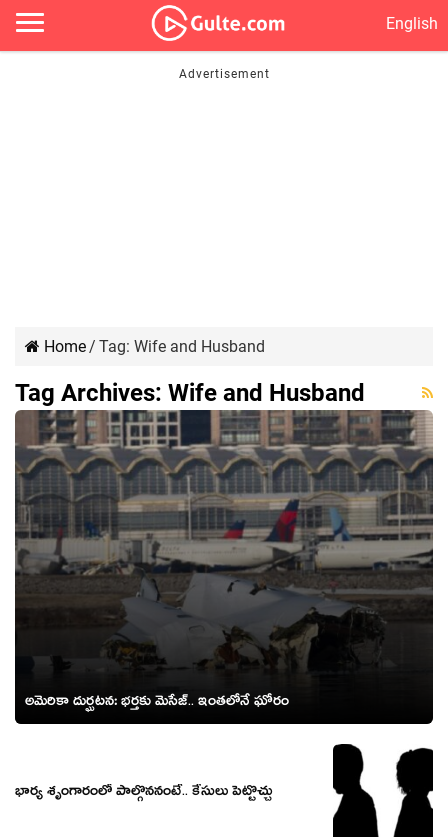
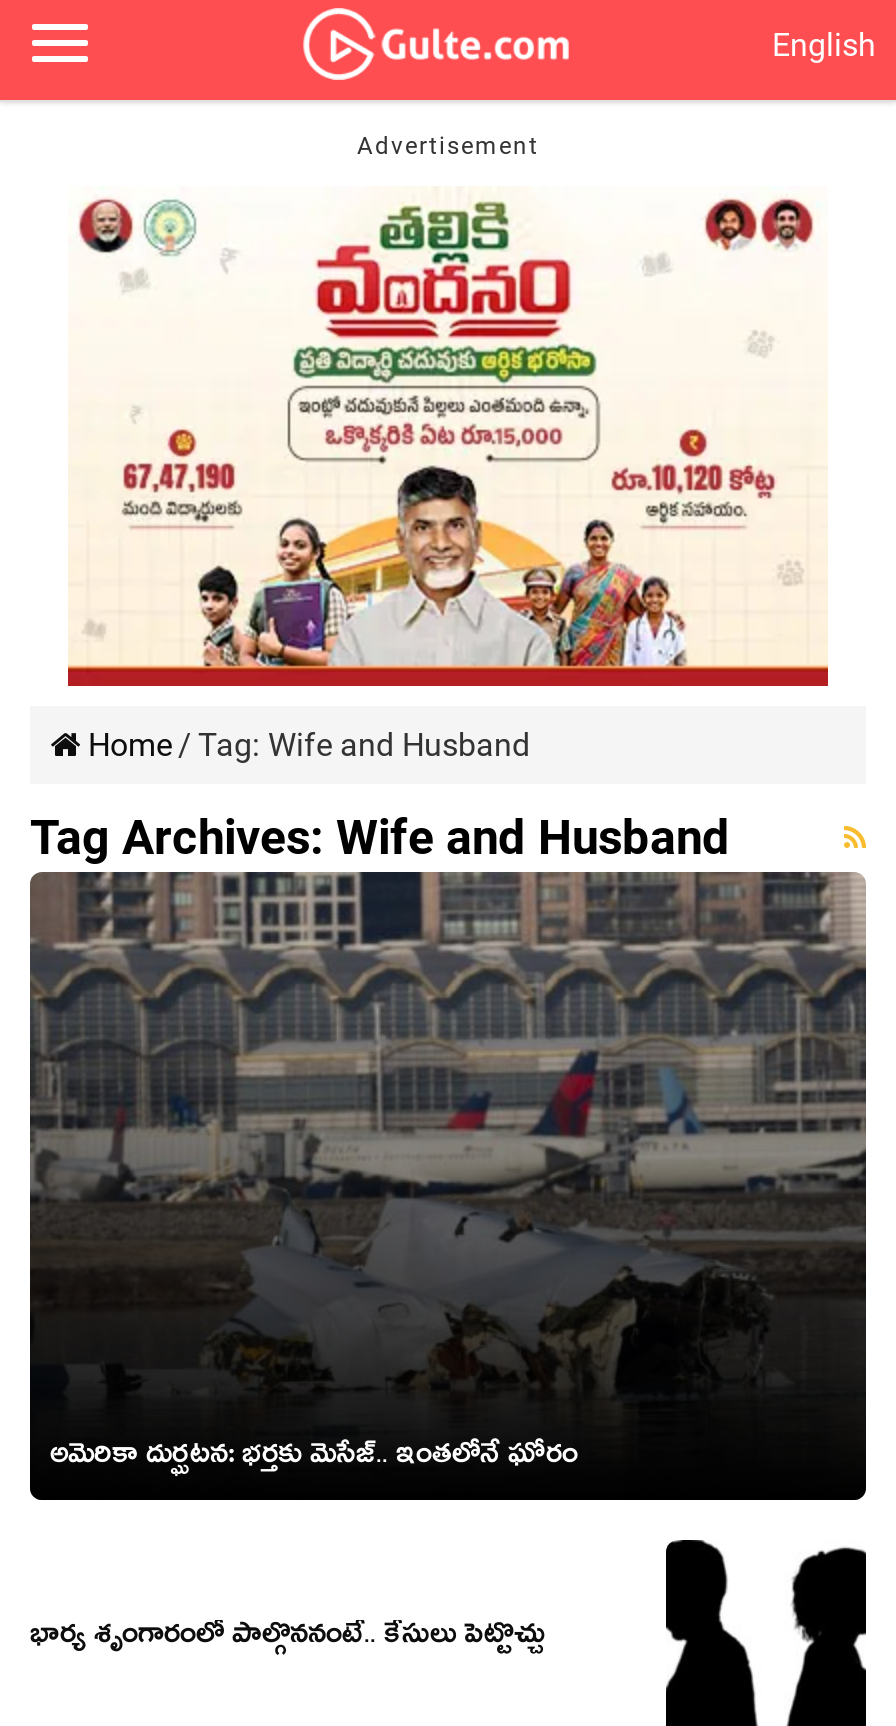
none -> [66,196,830,688] [image]

